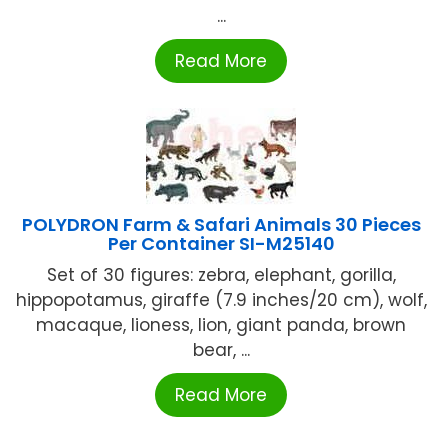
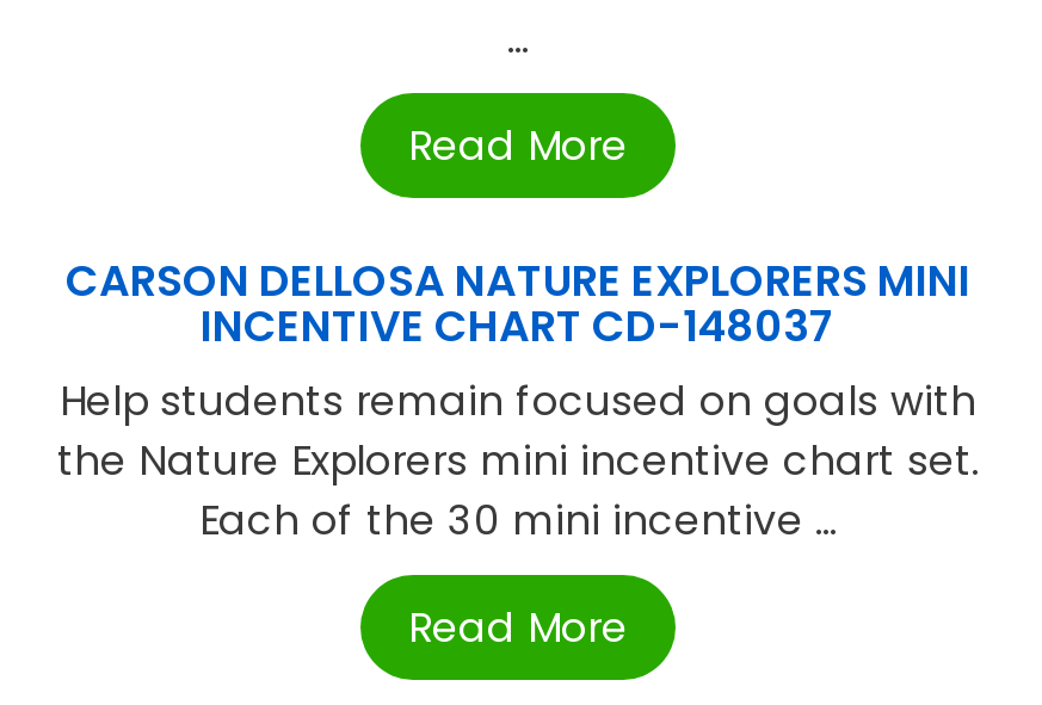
[15,212,426,362] POLYDRON Farm & Safari Animals 30 Pieces | Per Container SI-M25140 | Set of 30 figures: zebra, elephant, gorilla, | hippopotamus, giraffe (7.9 inches/20 cm), wolf, | macaque, lioness, lion, giant panda, brown | bear, ... -> [57,252,979,550] CARSON DELLOSA NATURE EXPLORERS MINI | INCENTIVE CHART CD-148037 | Help students remain focused on goals with | the Nature Explorers mini incentive chart set. | Each of the 30 mini incentive ...

